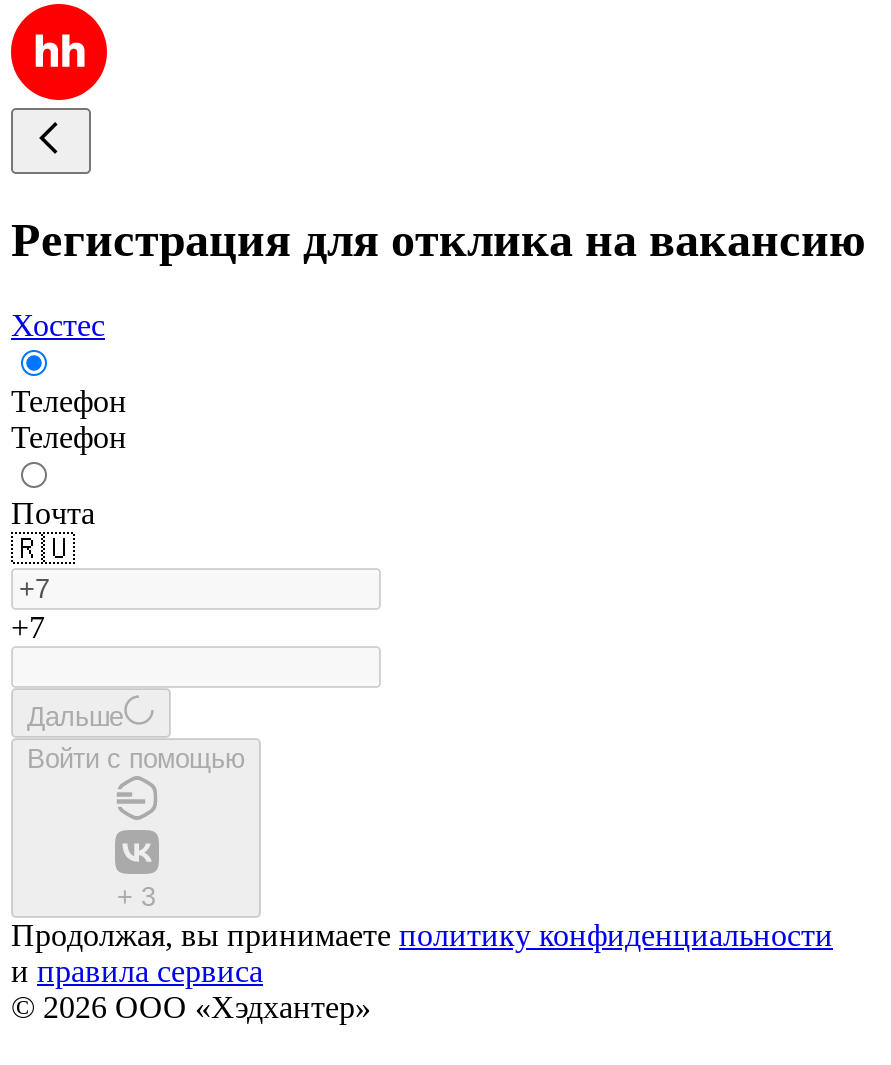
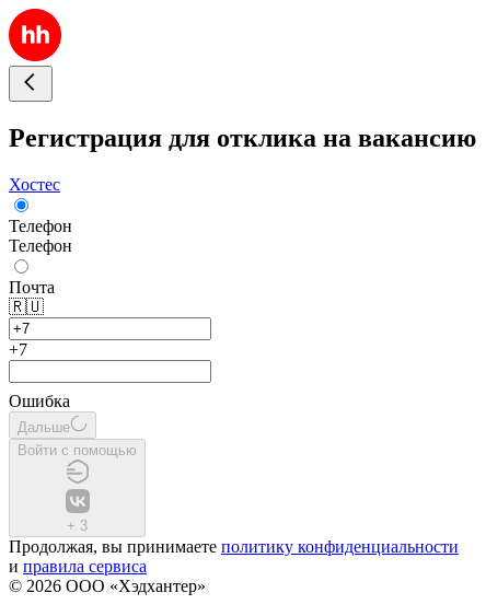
none -> [9,391,70,410] Ошибка

